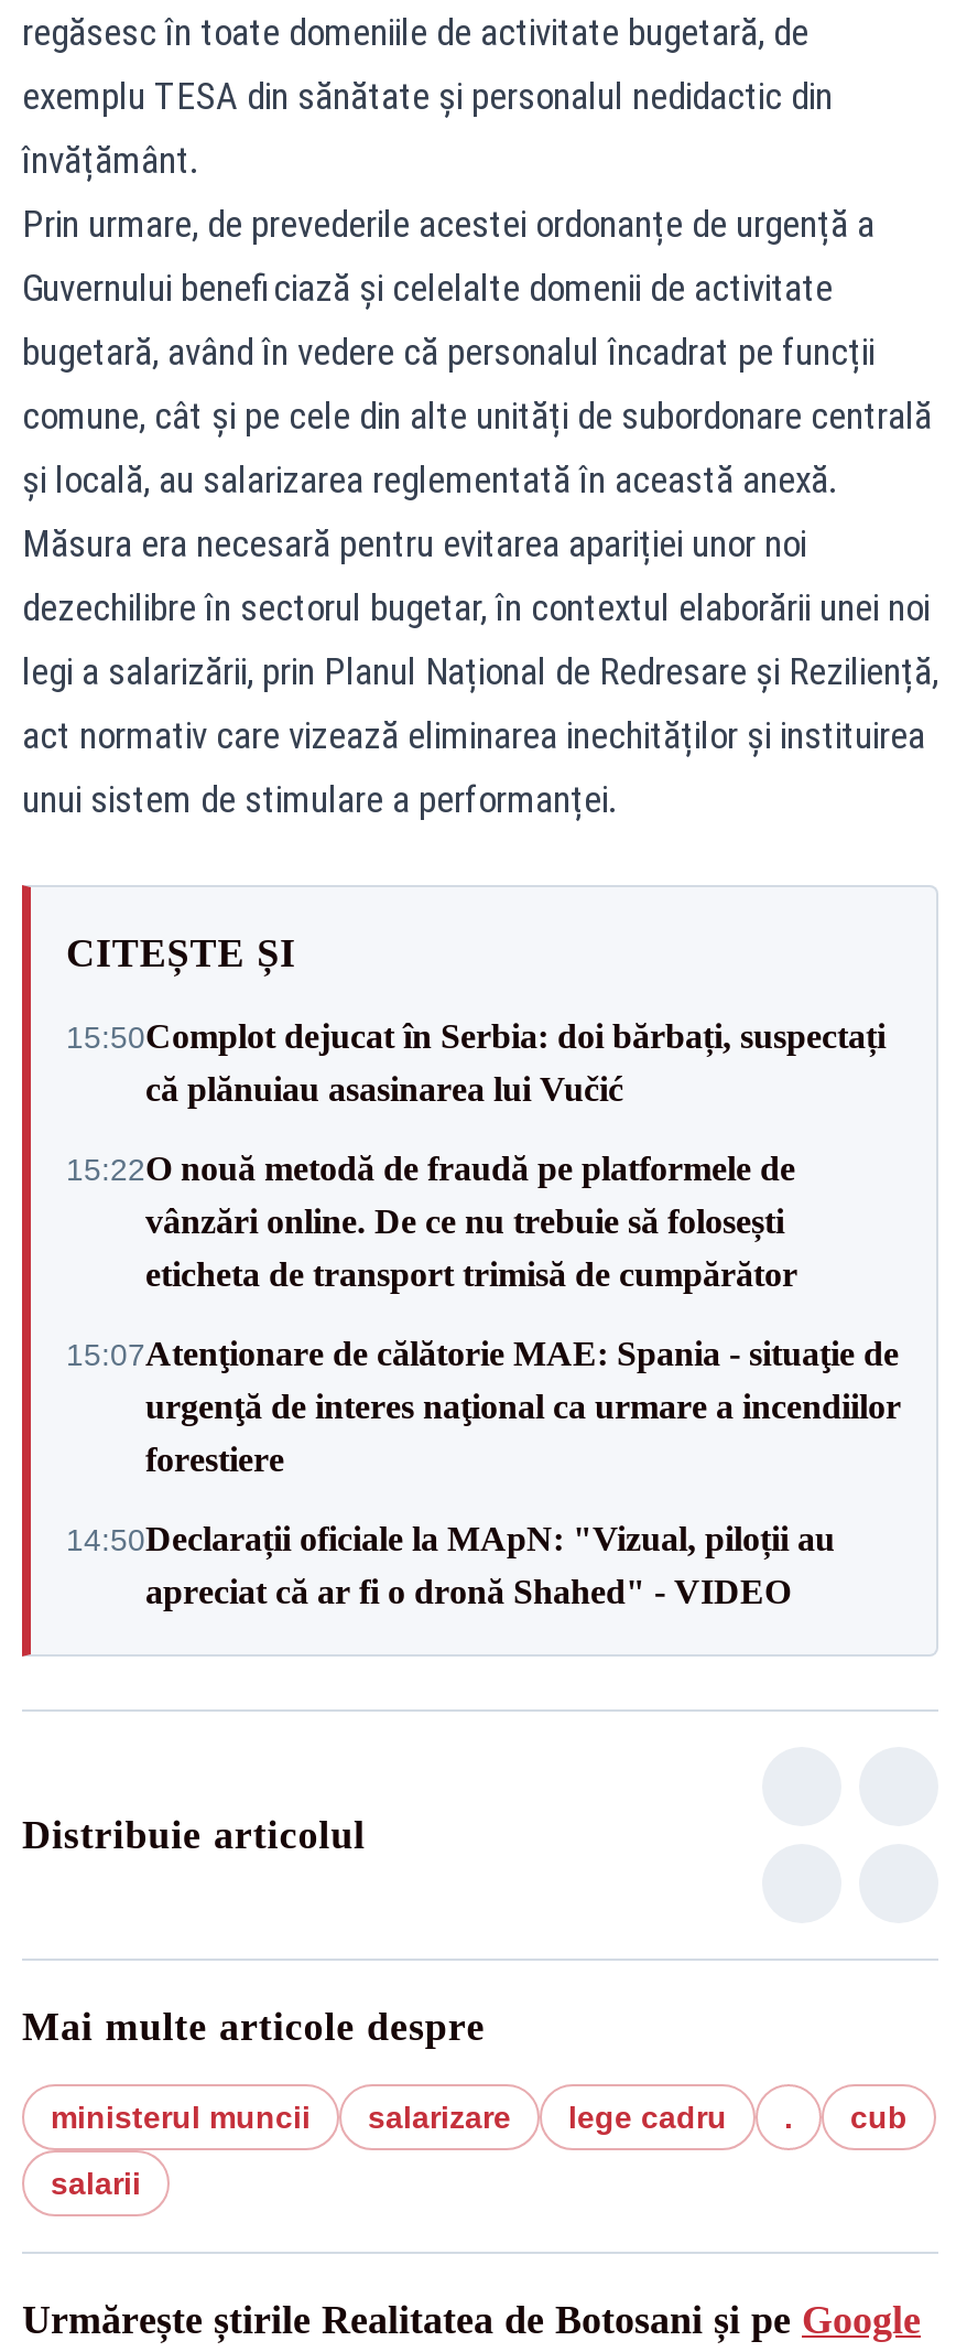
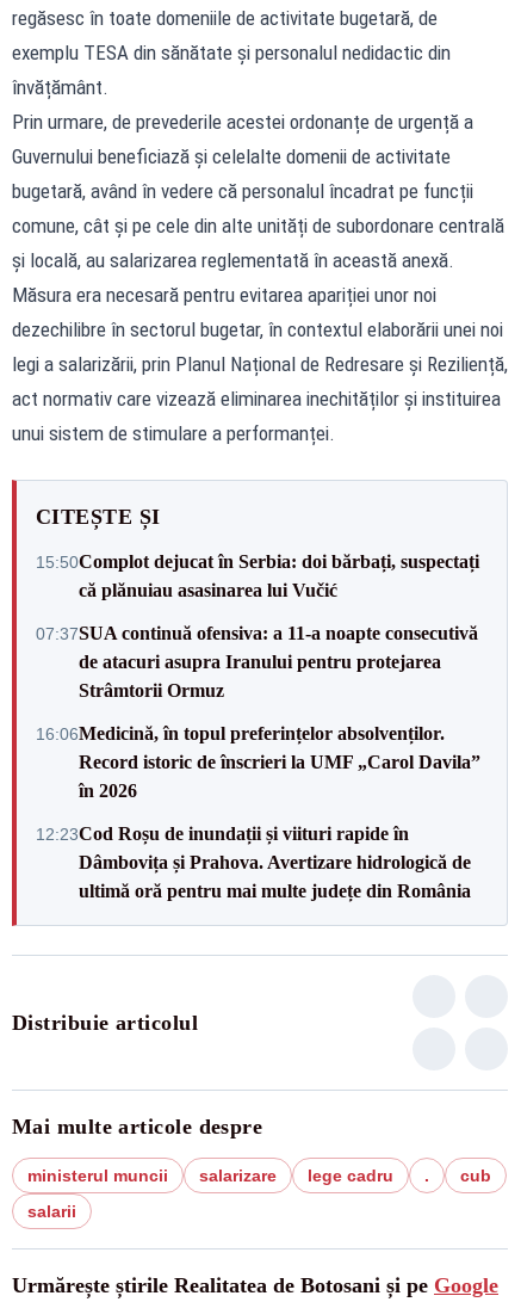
[66,1150,797,1293] 15:22O nouă metodă de fraudă pe platformele de | vânzări online. De ce nu trebuie să folosești | eticheta de transport trimisă de cumpărător -> [36,622,478,700] 07:37SUA continuă ofensiva: a 11-a noapte consecutivă | de atacuri asupra Iranului pentru protejarea | Strâmtorii Ormuz
[66,1335,901,1478] 15:07Atenţionare de călătorie MAE: Spania - situaţie de | urgenţă de interes naţional ca urmare a incendiilor | forestiere -> [36,723,480,800] 16:06Medicină, în topul preferințelor absolvenților. | Record istoric de înscrieri la UMF „Carol Davila” | în 2026
[66,1520,835,1610] 14:50Declarații oficiale la MApN: "Vizual, piloții au | apreciat că ar fi o dronă Shahed" - VIDEO -> [36,823,471,900] 12:23Cod Roșu de inundații și viituri rapide în | Dâmbovița și Prahova. Avertizare hidrologică de | ultimă oră pentru mai multe județe din România

